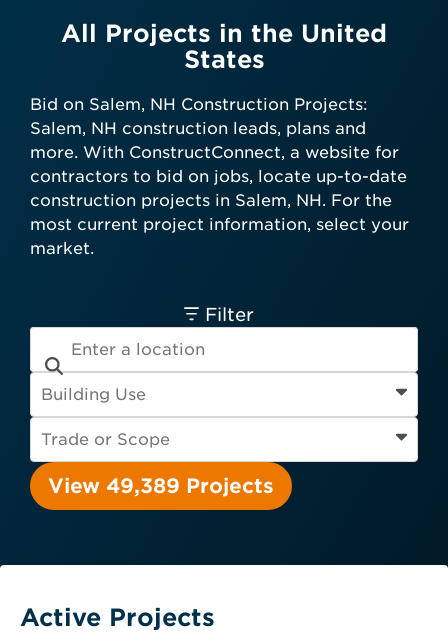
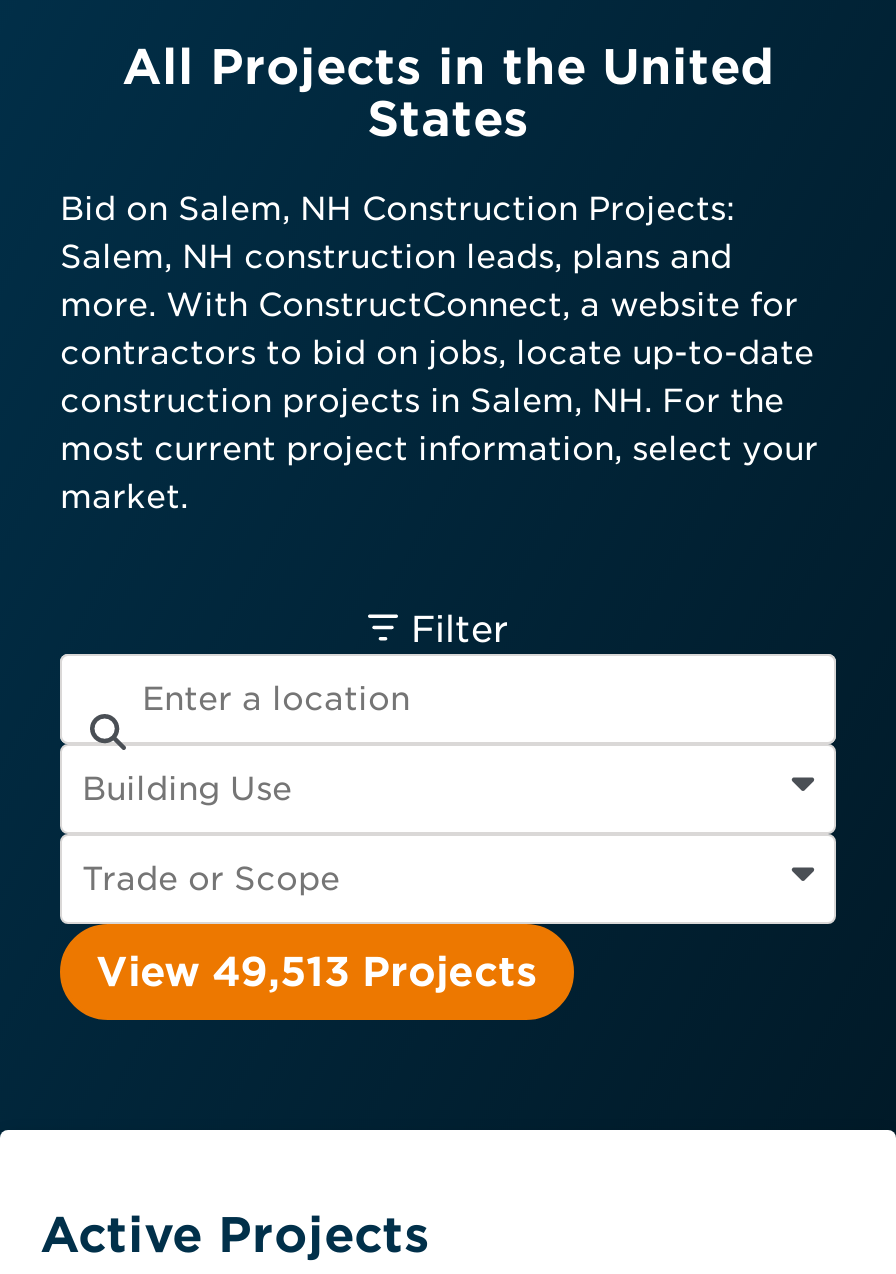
[48,474,274,498] View 49,389 Projects -> [96,948,538,996] View 49,513 Projects

